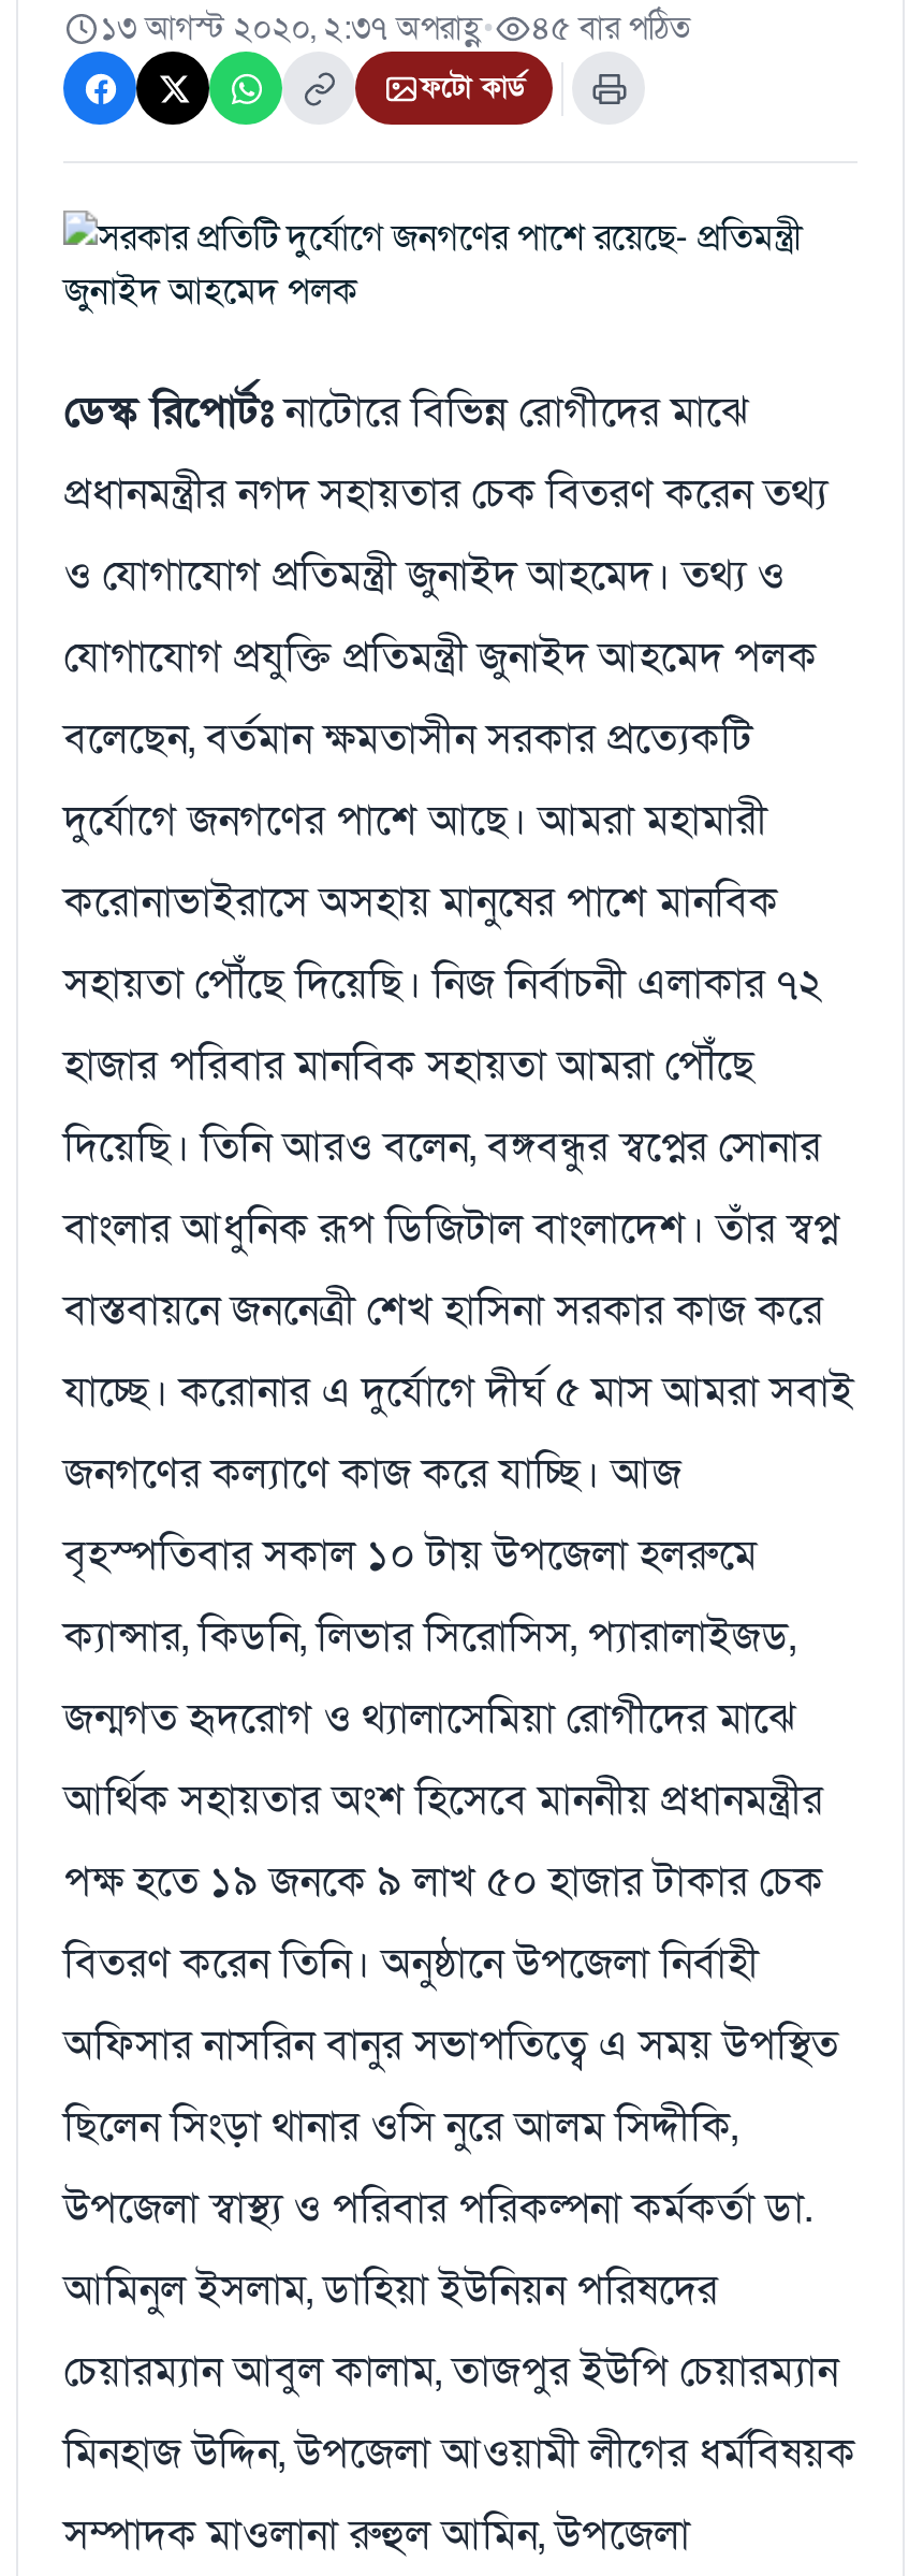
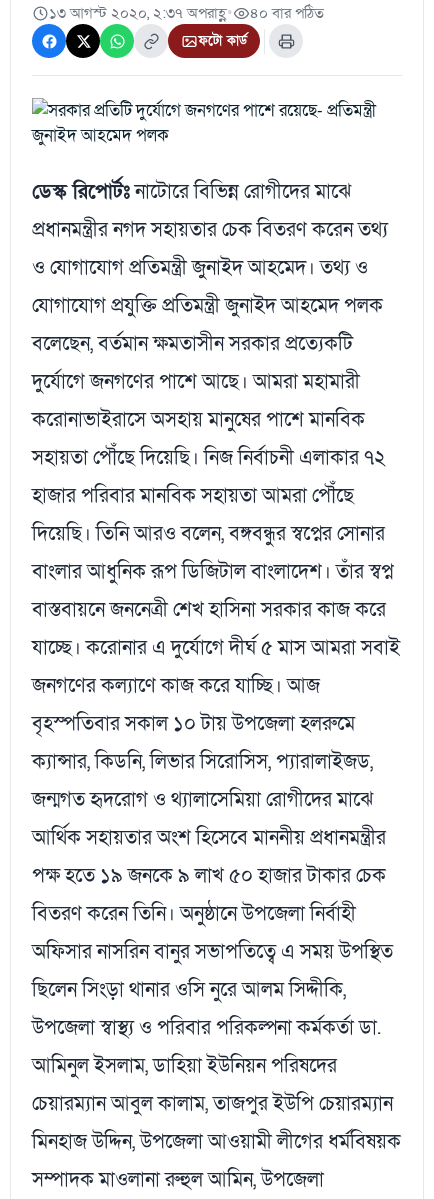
[100,9,690,50] ১৩ আগস্ট ২০২০, ২:৩৭ অপরাহ্ণ • ৪৫ বার পঠিত -> [49,4,324,23] ১৩ আগস্ট ২০২০, ২:৩৭ অপরাহ্ণ • ৪০ বার পঠিত

